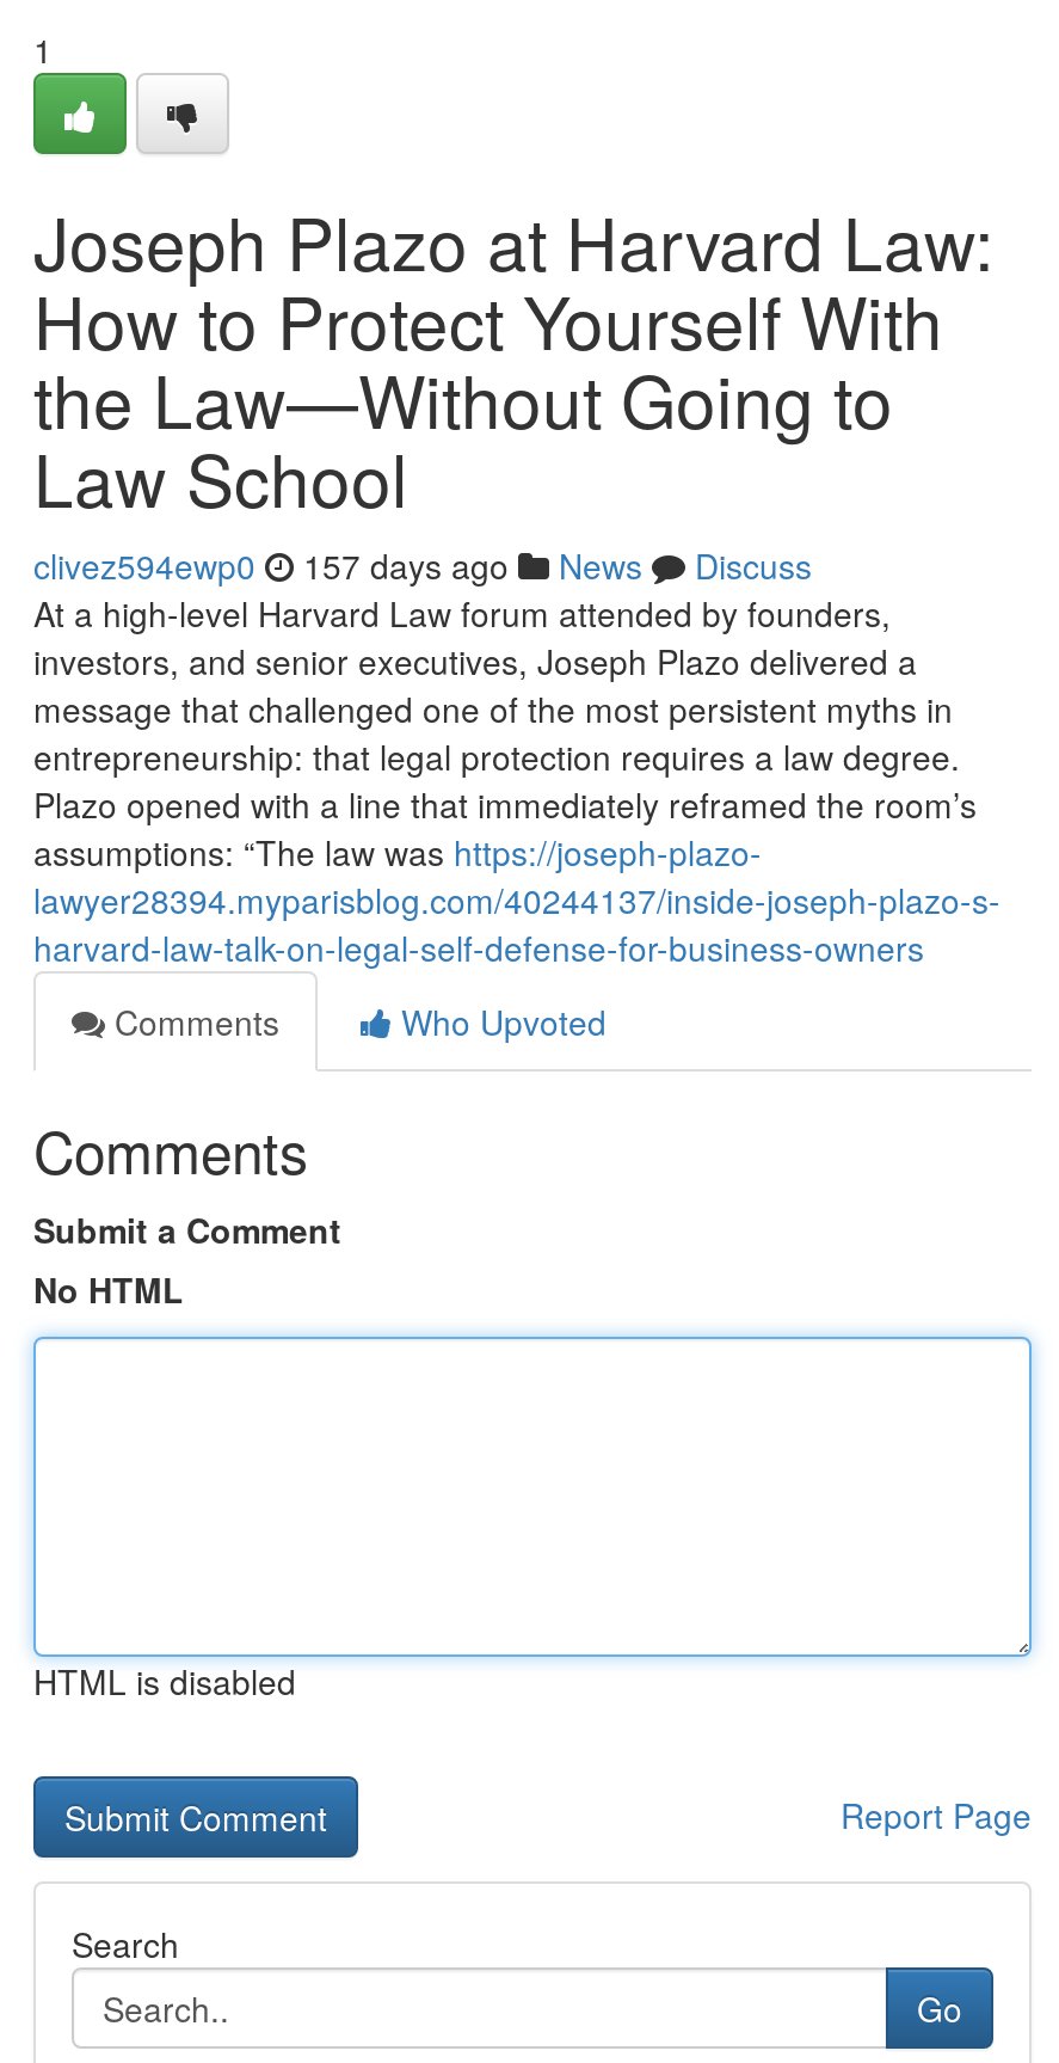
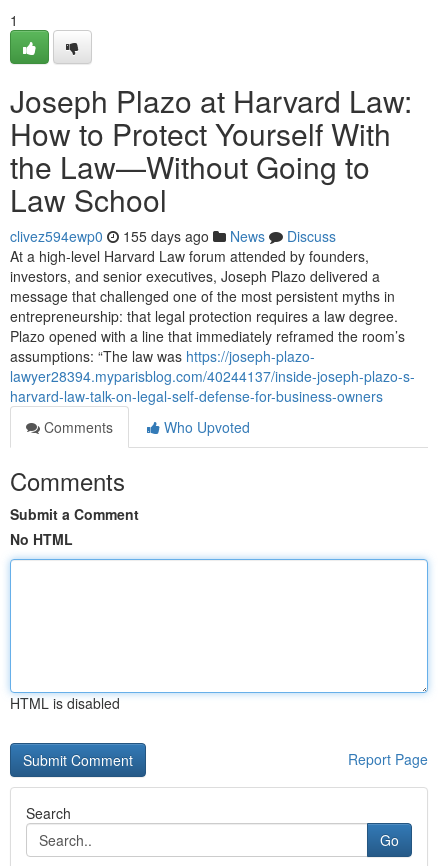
[33,541,812,589] clivez594ewp0 157 days ago News Discuss -> [10,226,336,246] clivez594ewp0 155 days ago News Discuss

